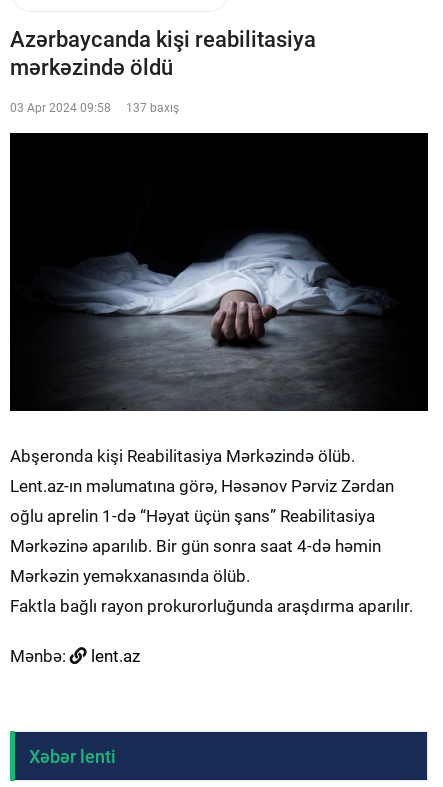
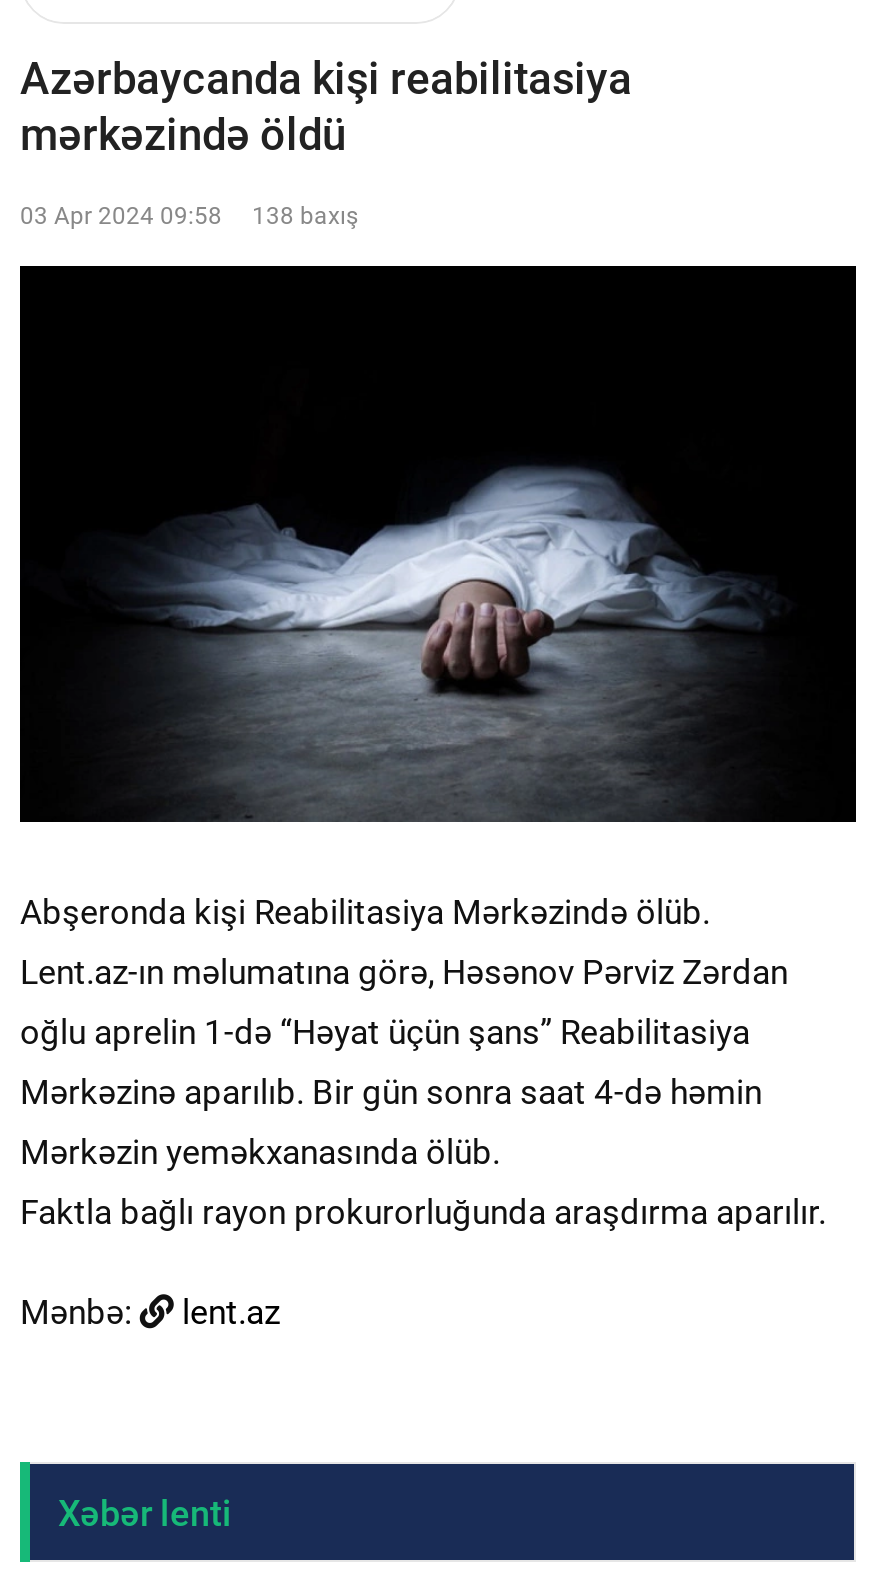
[10,101,179,115] 03 Apr 2024 09:58 137 baxış -> [20,202,358,230] 03 Apr 2024 09:58 138 baxış

